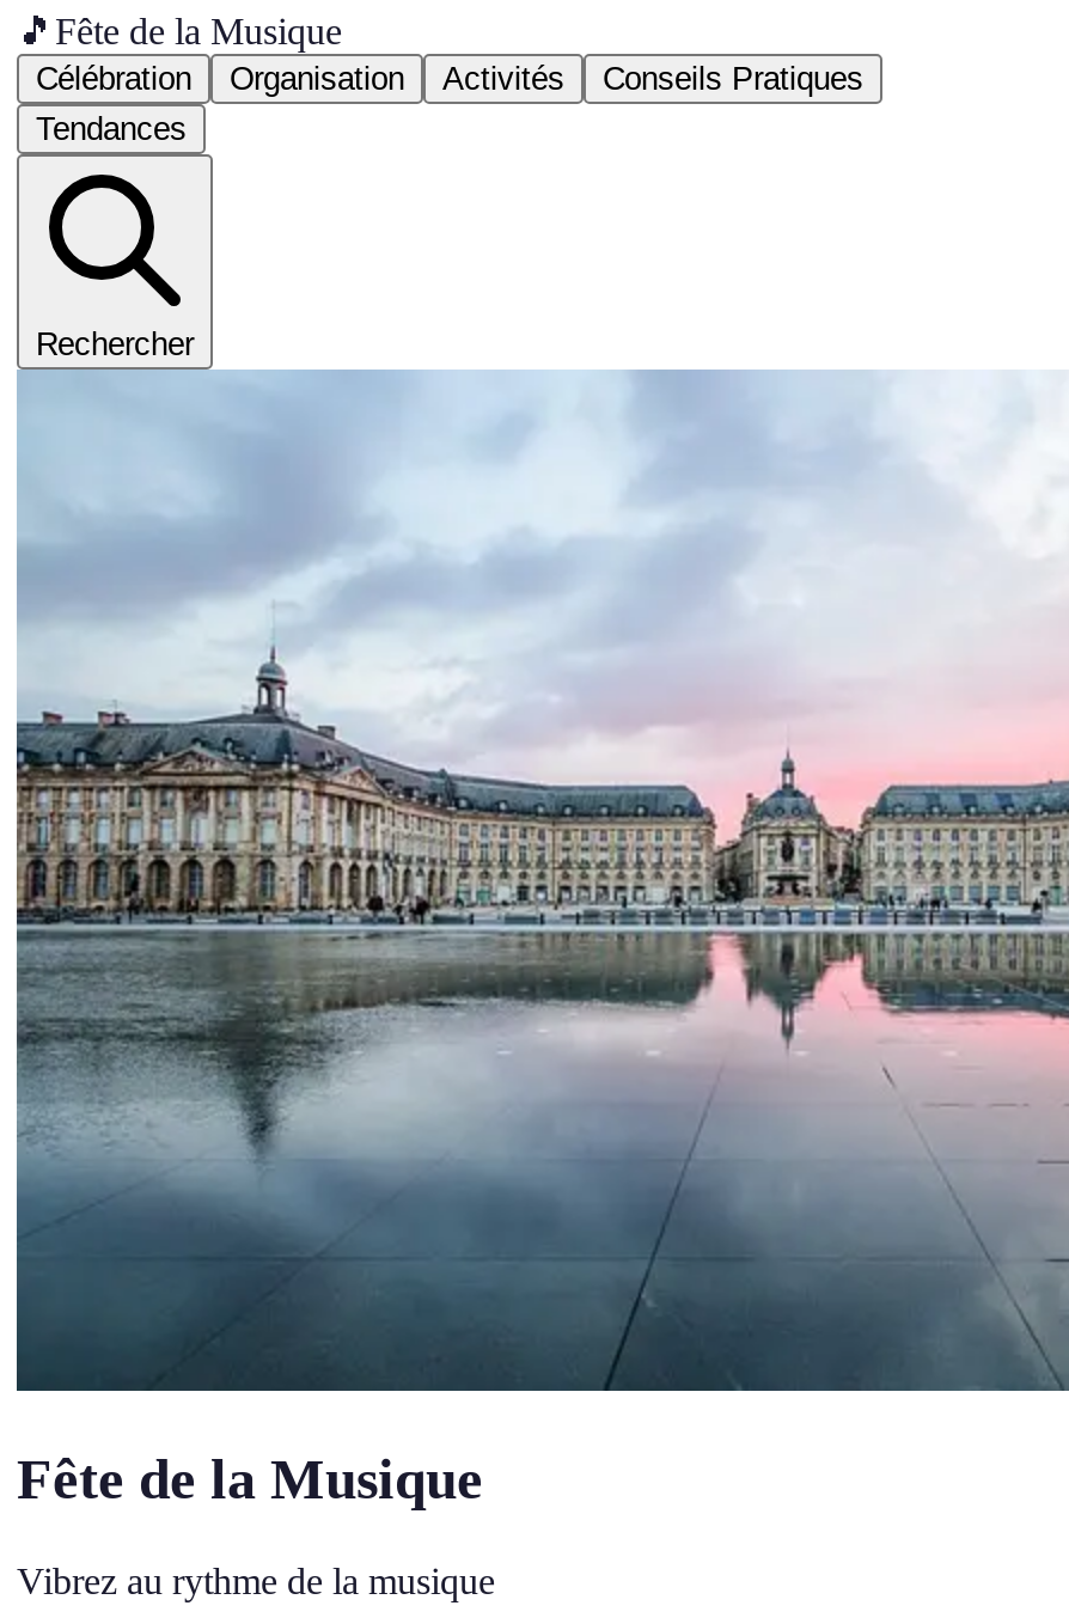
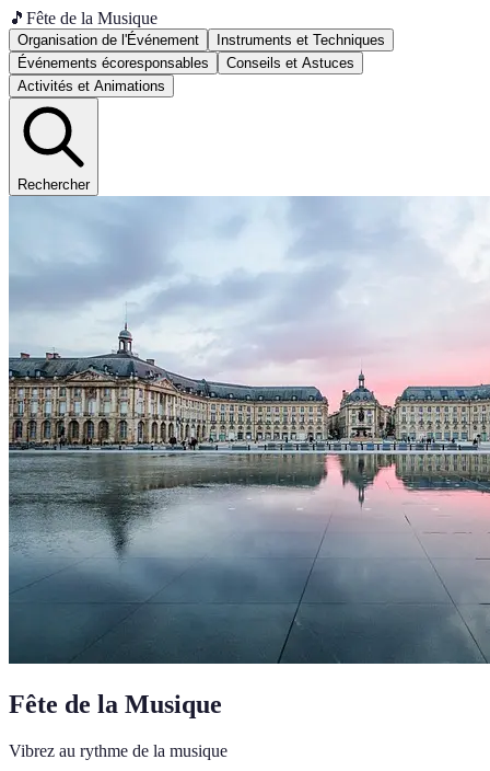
[36,61,863,147] Célébration | Organisation | Activités | Conseils Pratiques | Tendances -> [17,32,385,94] Organisation de l'Événement | Instruments et Techniques | Événements écoresponsables | Conseils et Astuces | Activités et Animations

